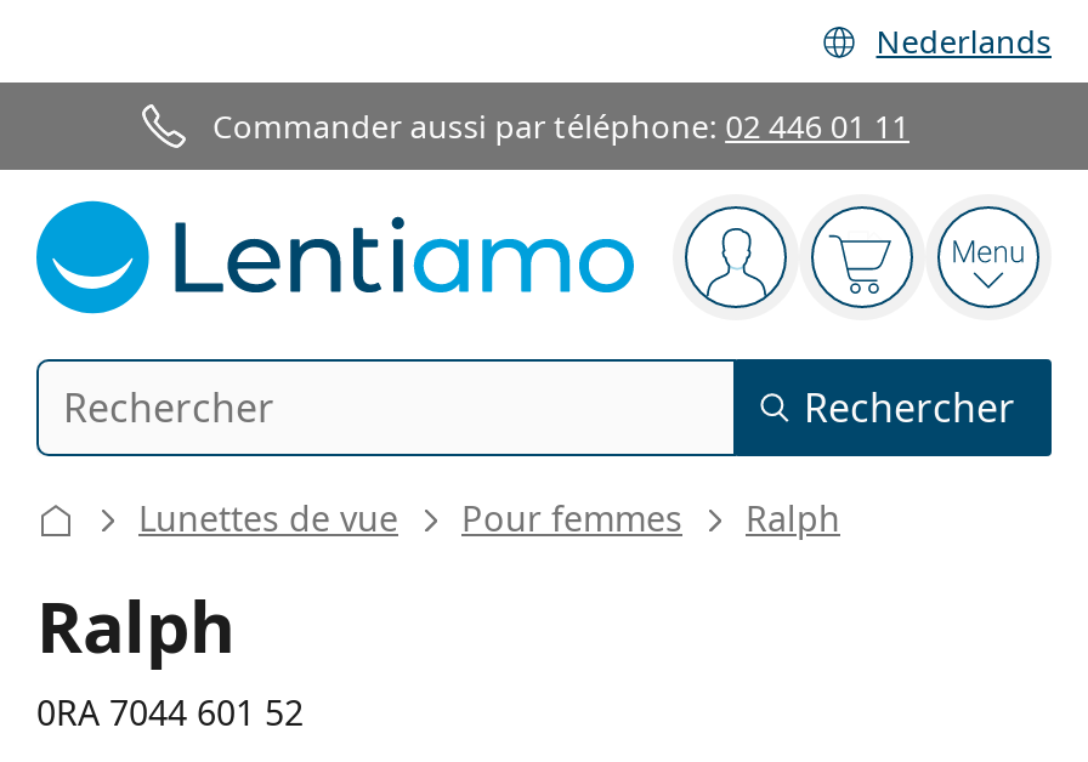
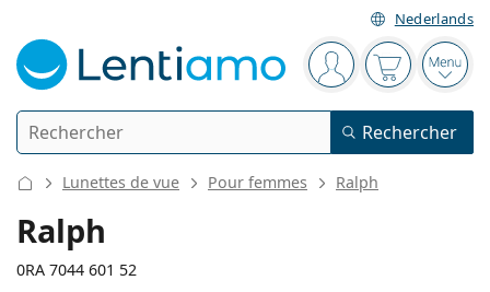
[212,104,909,148] Commander aussi par téléphone: 02 446 01 11 -> none

